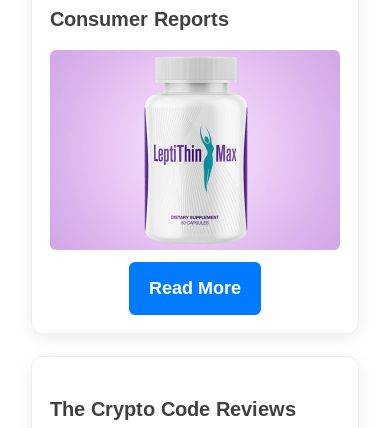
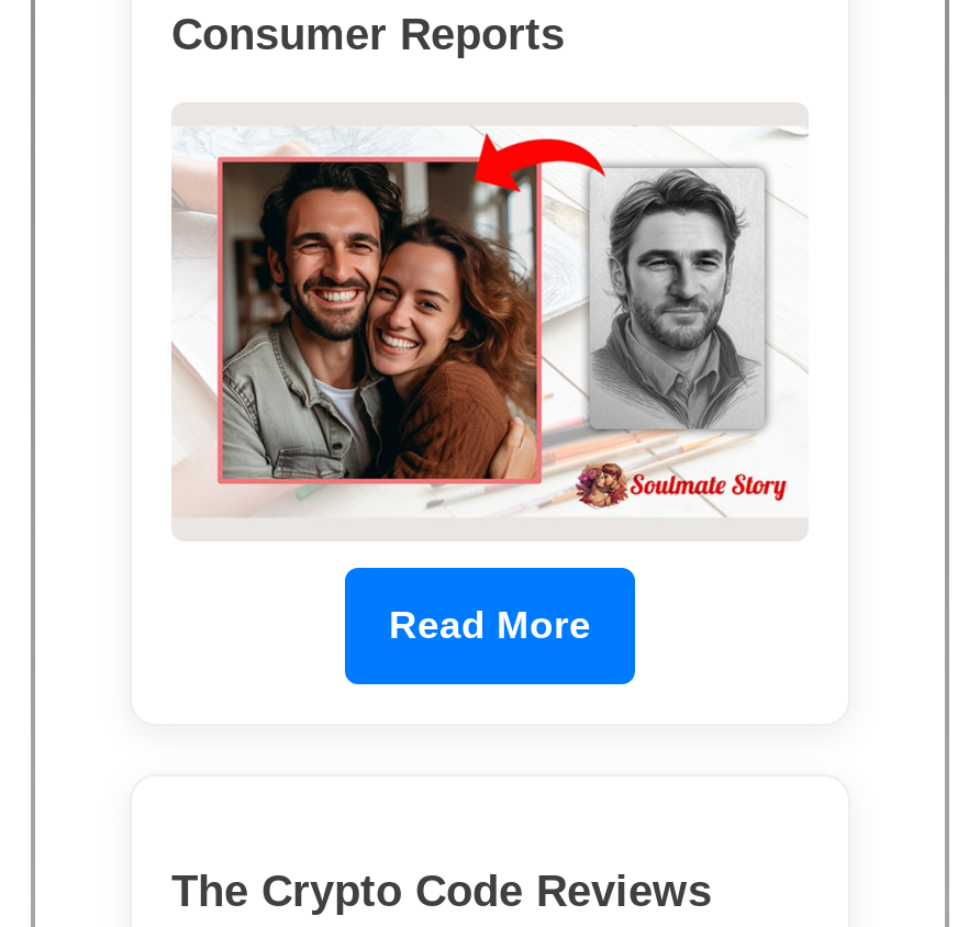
[50,50,340,250] [image] -> [171,104,806,539] [image]

